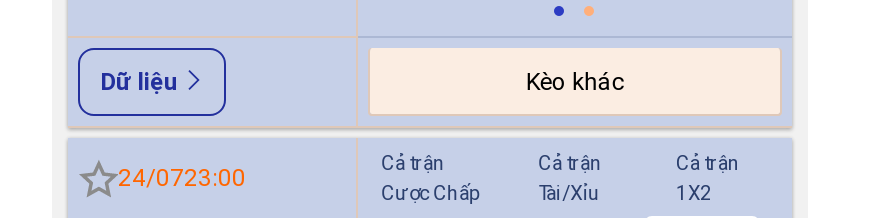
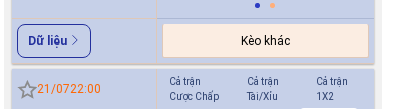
[118,164,246,192] 24/0723:00 -> [37,82,101,96] 21/0722:00

